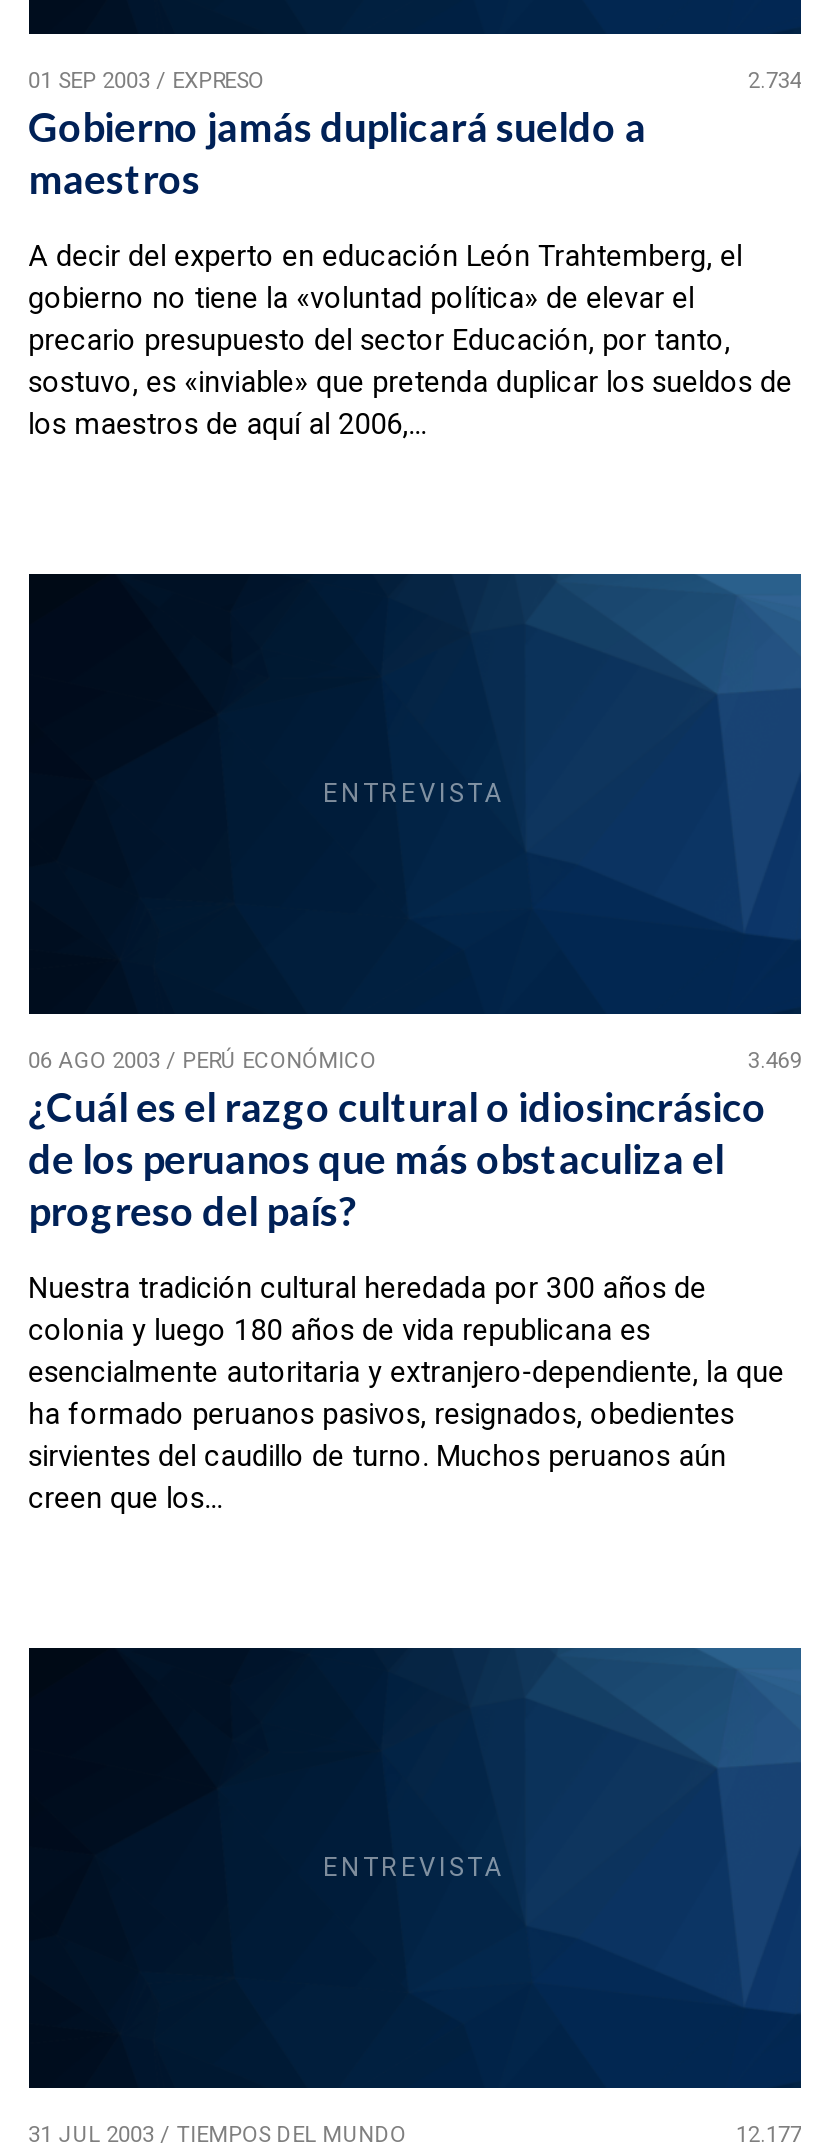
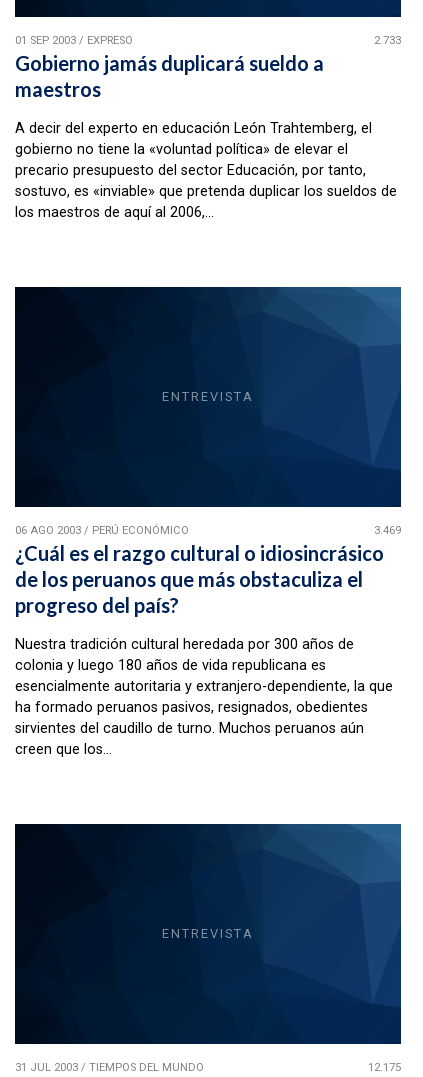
[748,67,802,93] 2.734 -> [374,34,401,47] 2.733
[736,2121,802,2147] 12.177 -> [368,1061,401,1074] 12.175

